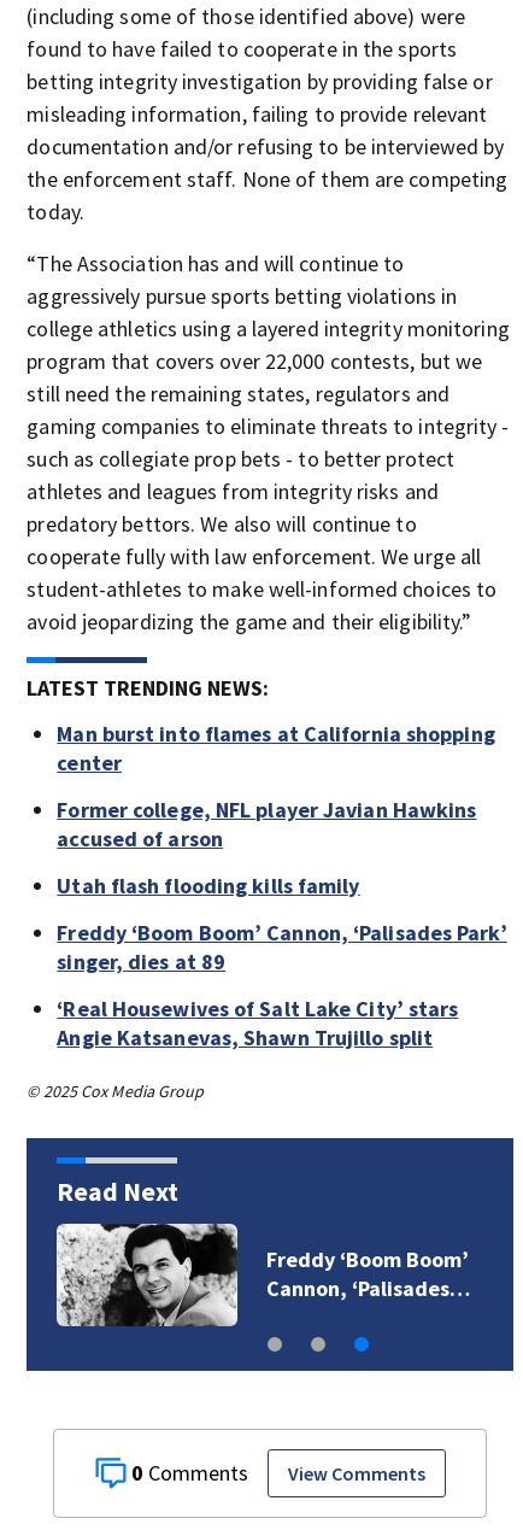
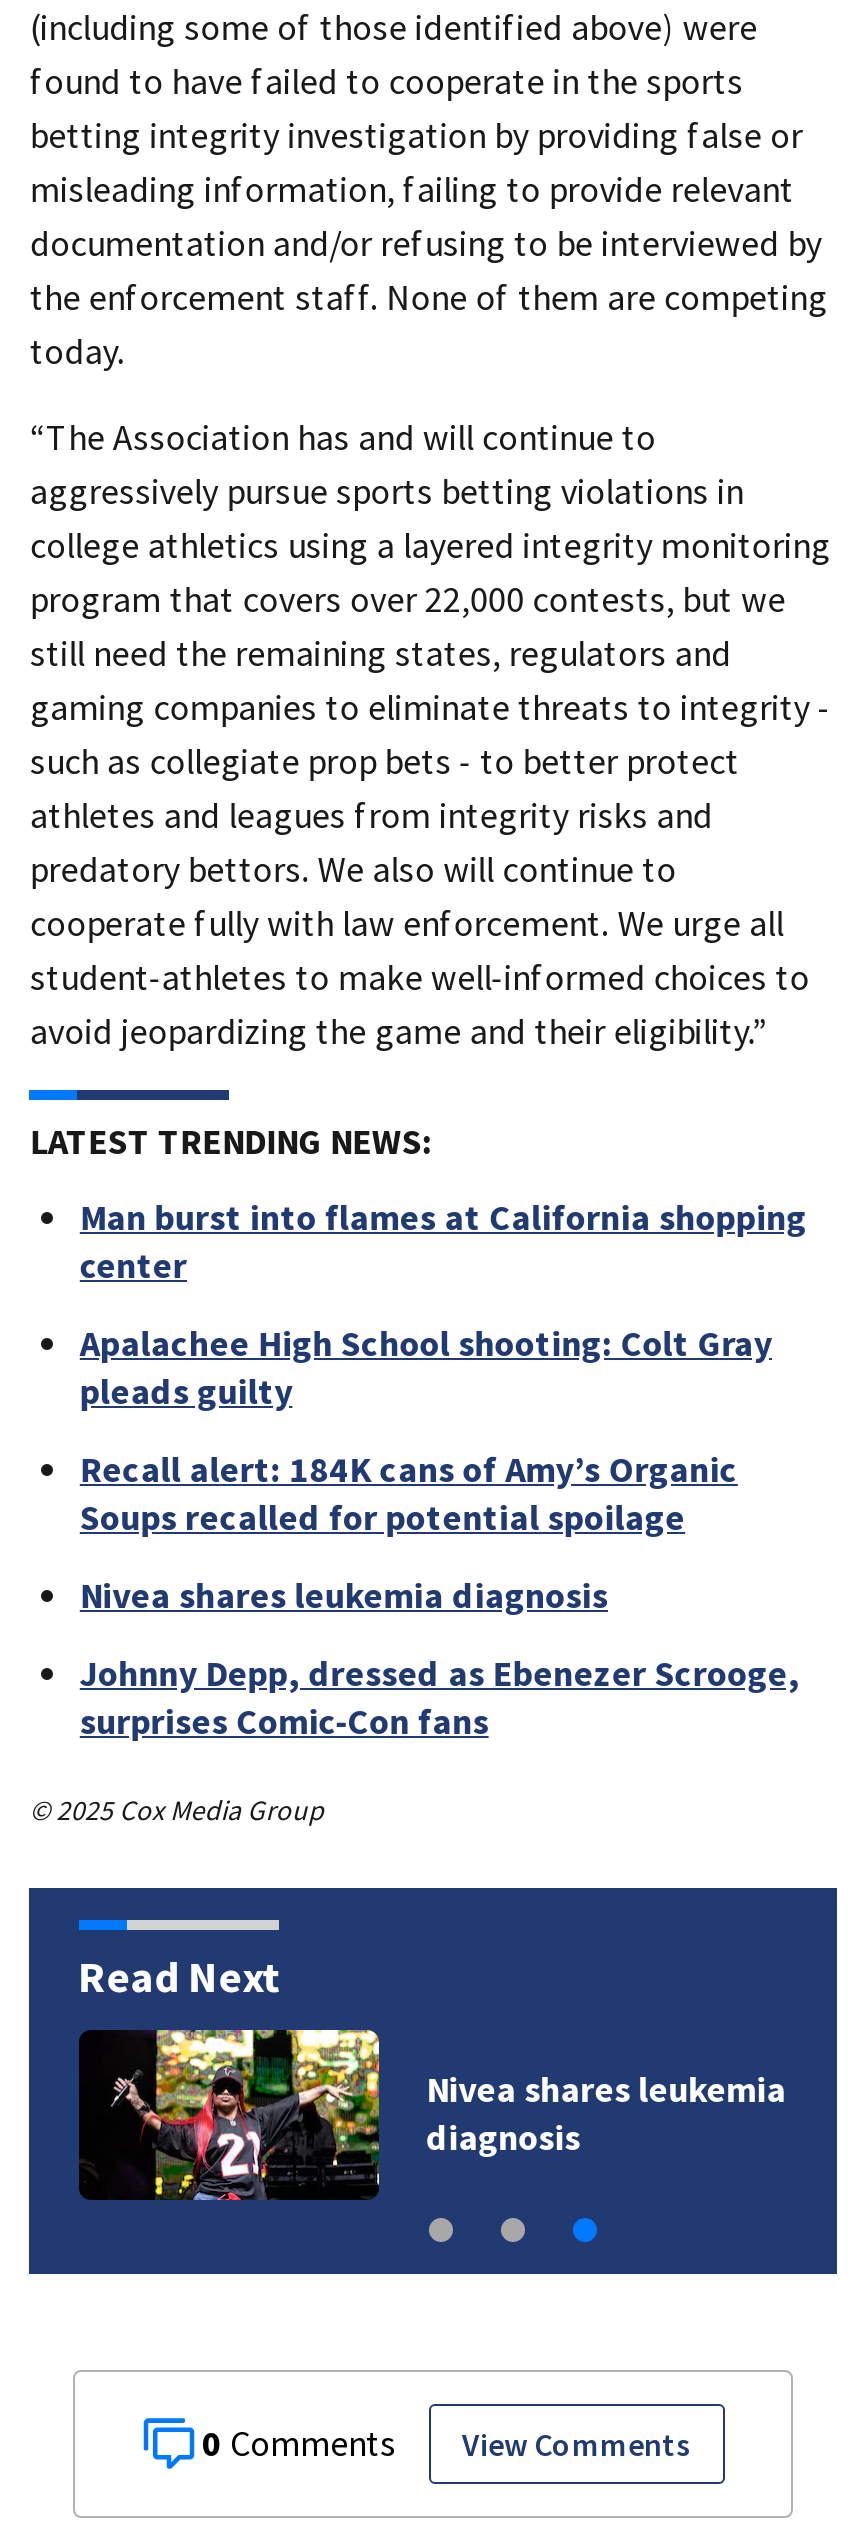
[57,796,477,852] Former college, NFL player Javian Hawkins | accused of arson -> [80,1320,772,1414] Apalachee High School shooting: Colt Gray | pleads guilty
[57,872,360,899] Utah flash flooding kills family -> [80,1446,738,1540] Recall alert: 184K cans of Amy’s Organic | Soups recalled for potential spoilage
[57,919,507,975] Freddy ‘Boom Boom’ Cannon, ‘Palisades Park’ | singer, dies at 89 -> [80,1572,608,1618] Nivea shares leukemia diagnosis
[57,995,459,1051] ‘Real Housewives of Salt Lake City’ stars | Angie Katsanevas, Shawn Trujillo split -> [80,1650,800,1744] Johnny Depp, dressed as Ebenezer Scrooge, | surprises Comic-Con fans
[55,1223,469,1327] [image] | Freddy ‘Boom Boom’ | Cannon, ‘Palisades… -> [77,2028,786,2202] [image] | Nivea shares leukemia | diagnosis

